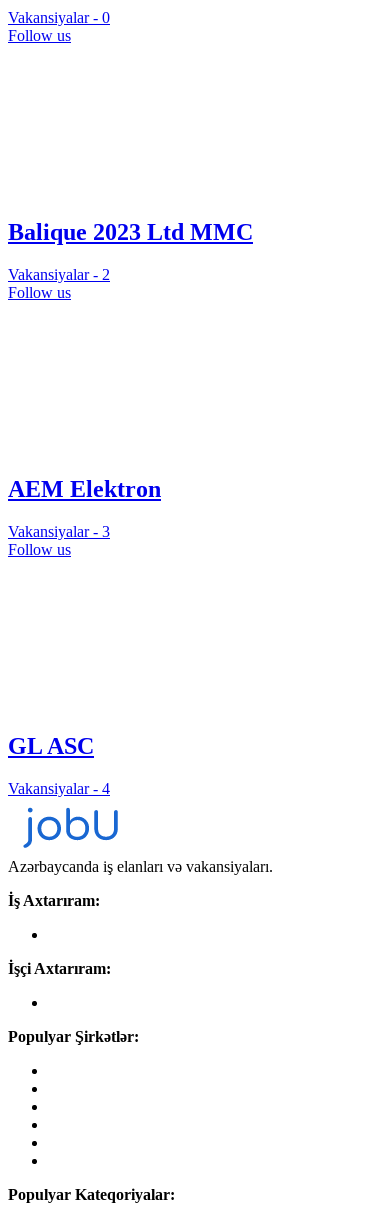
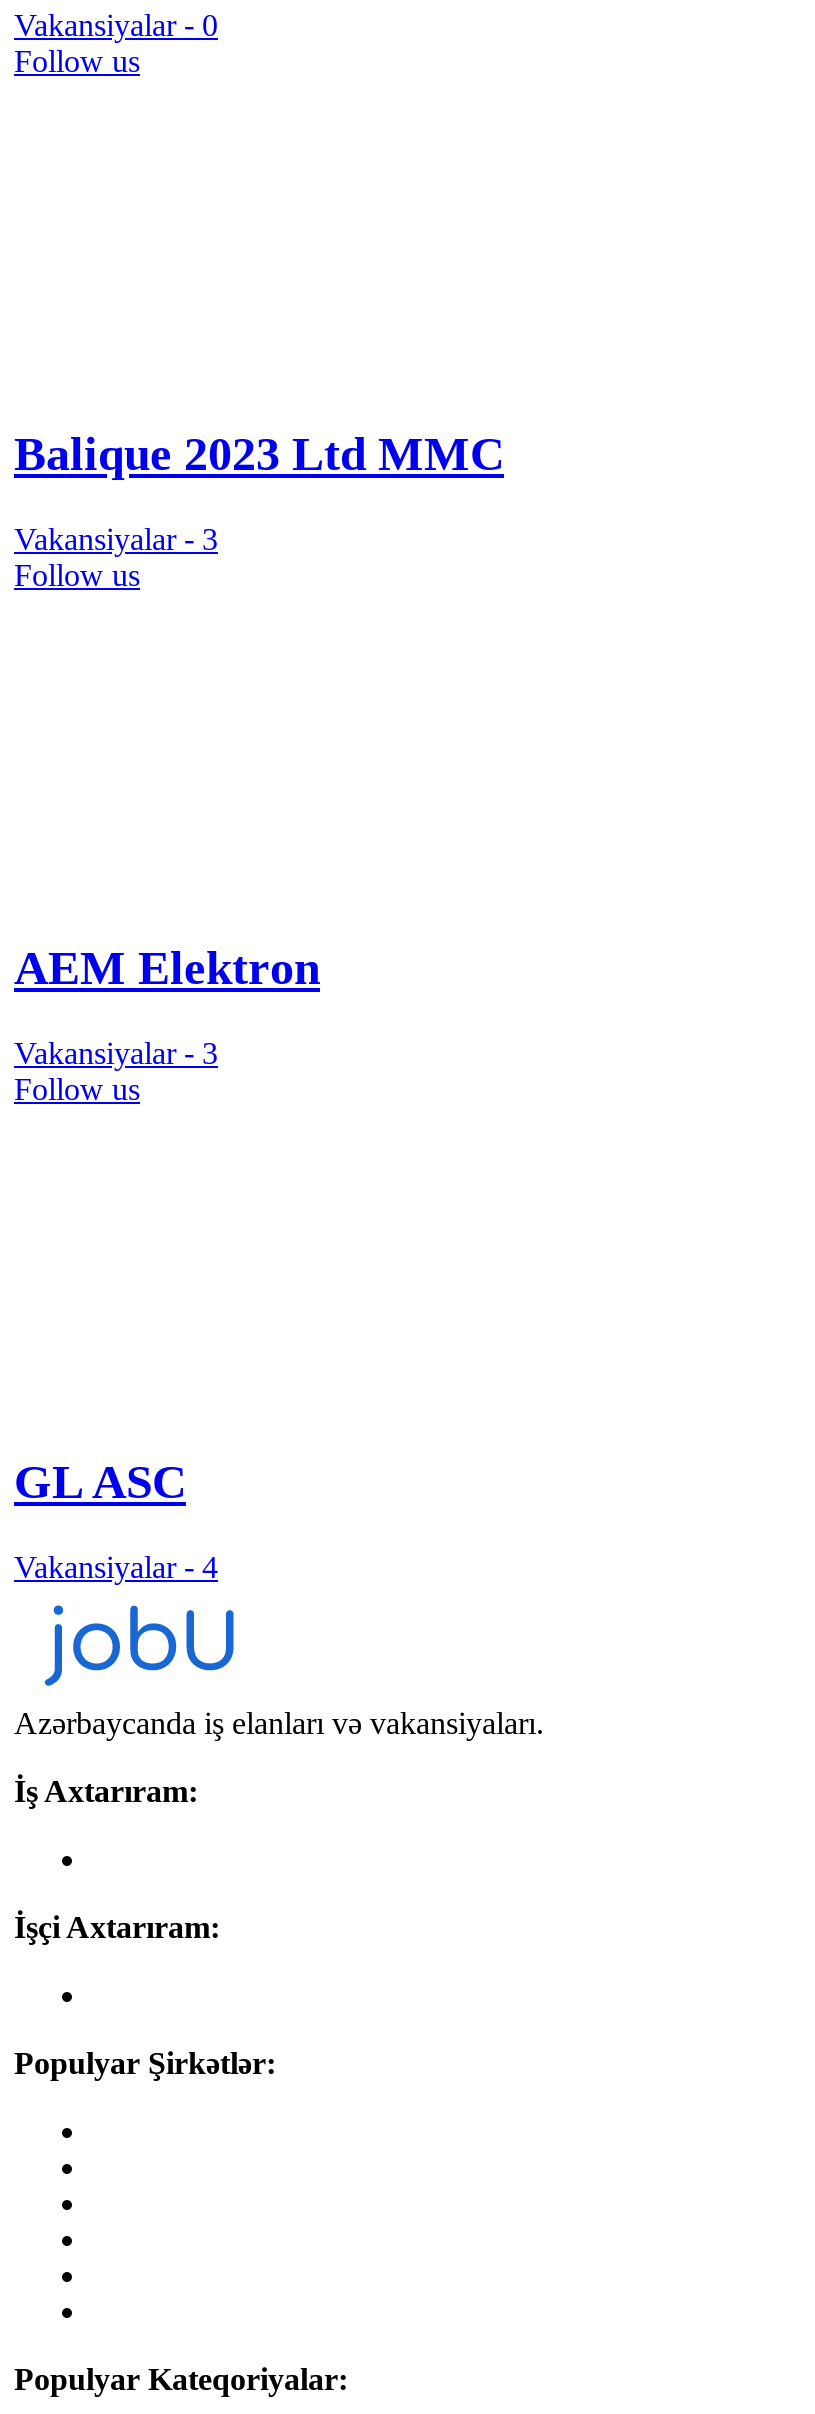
[8,266,110,283] Vakansiyalar - 2 -> [14,522,218,556] Vakansiyalar - 3

